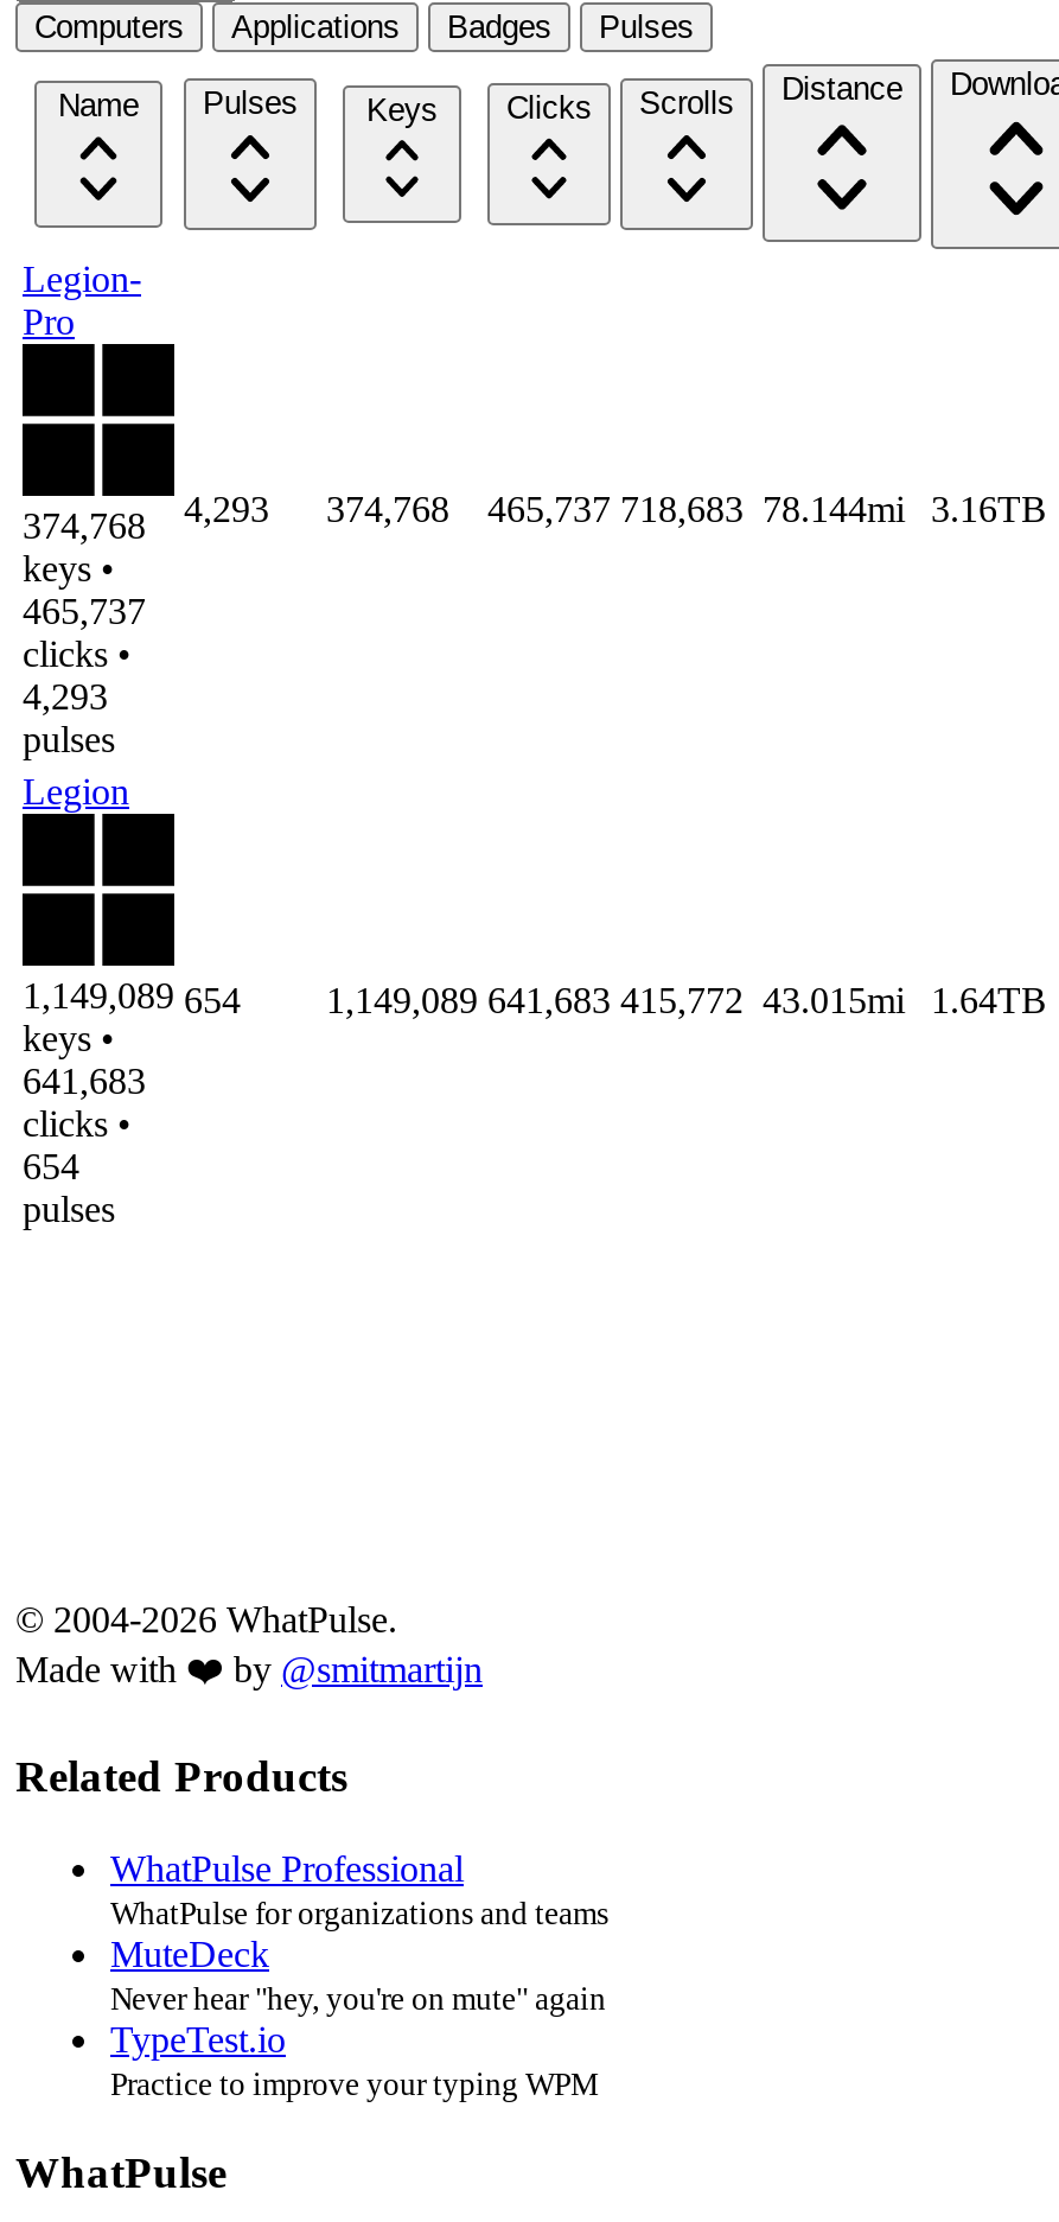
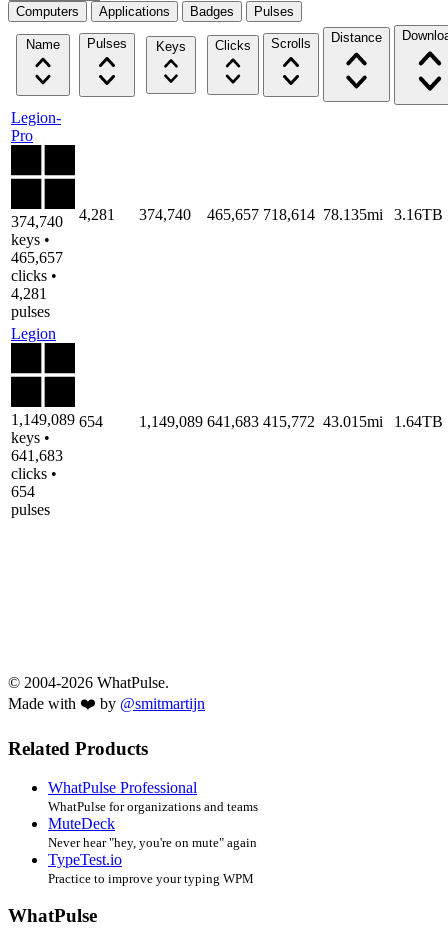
[184,489,905,530] 4,293 | 374,768 | 465,737 718,683 78.144mi -> [79,206,383,223] 4,281 | 374,740 | 465,657 718,614 78.135mi
[23,506,146,546] 374,768 -> [11,213,63,230] 374,740
[23,592,146,632] 465,737 -> [11,249,63,266] 465,657
[23,677,108,717] 4,293 -> [11,285,47,302] 4,281

